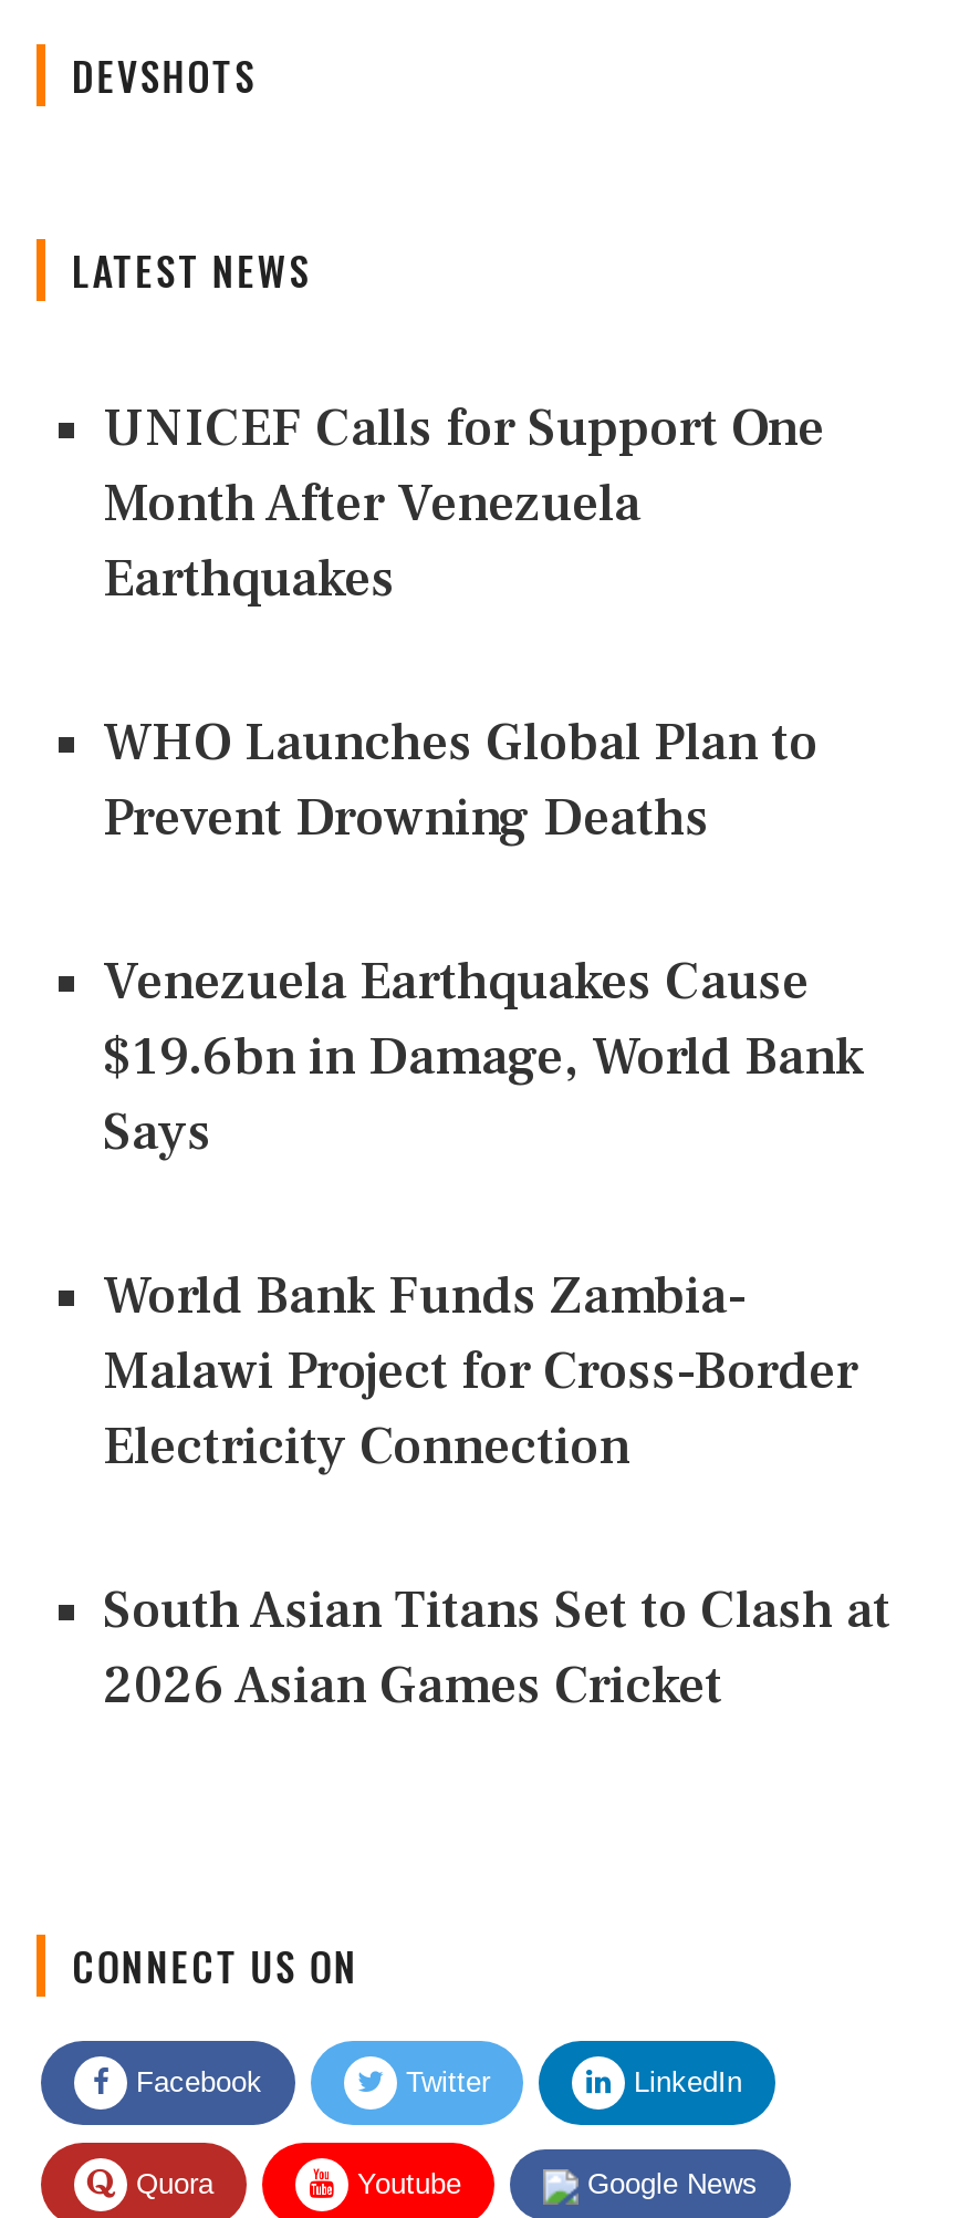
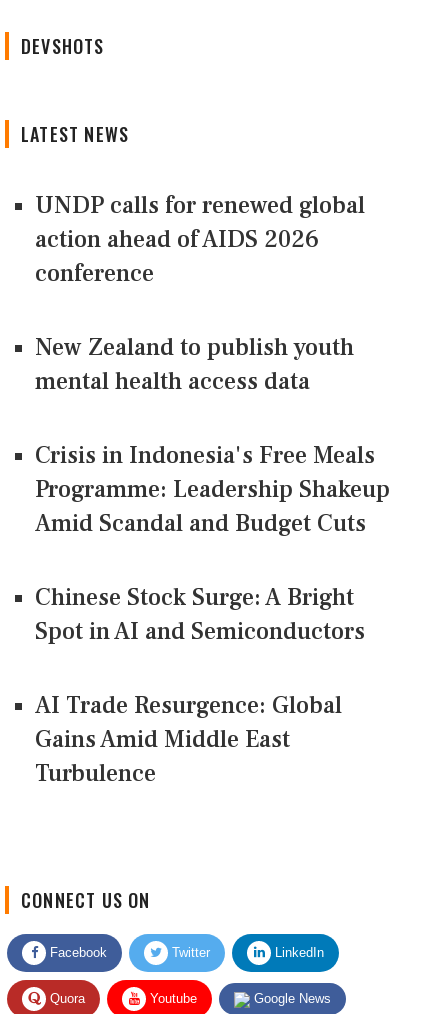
[103,395,824,614] UNICEF Calls for Support One | Month After Venezuela | Earthquakes -> [35,190,365,289] UNDP calls for renewed global | action ahead of AIDS 2026 | conference
[103,709,817,853] WHO Launches Global Plan to | Prevent Drowning Deaths -> [35,332,354,397] New Zealand to publish youth | mental health access data
[103,949,864,1168] Venezuela Earthquakes Cause | $19.6bn in Damage, World Bank | Says -> [35,440,390,539] Crisis in Indonesia's Free Meals | Programme: Leadership Shakeup | Amid Scandal and Budget Cuts
[103,1263,857,1482] World Bank Funds Zambia- | Malawi Project for Cross-Border | Electricity Connection -> [35,582,365,647] Chinese Stock Surge: A Bright | Spot in AI and Semiconductors
[103,1577,890,1721] South Asian Titans Set to Clash at | 2026 Asian Games Cricket -> [35,690,342,789] AI Trade Resurgence: Global | Gains Amid Middle East | Turbulence

